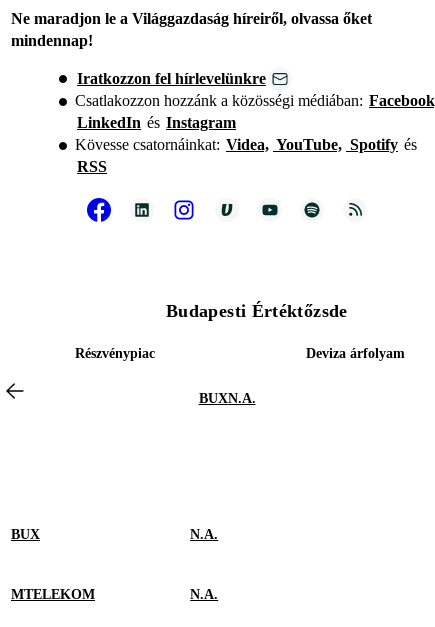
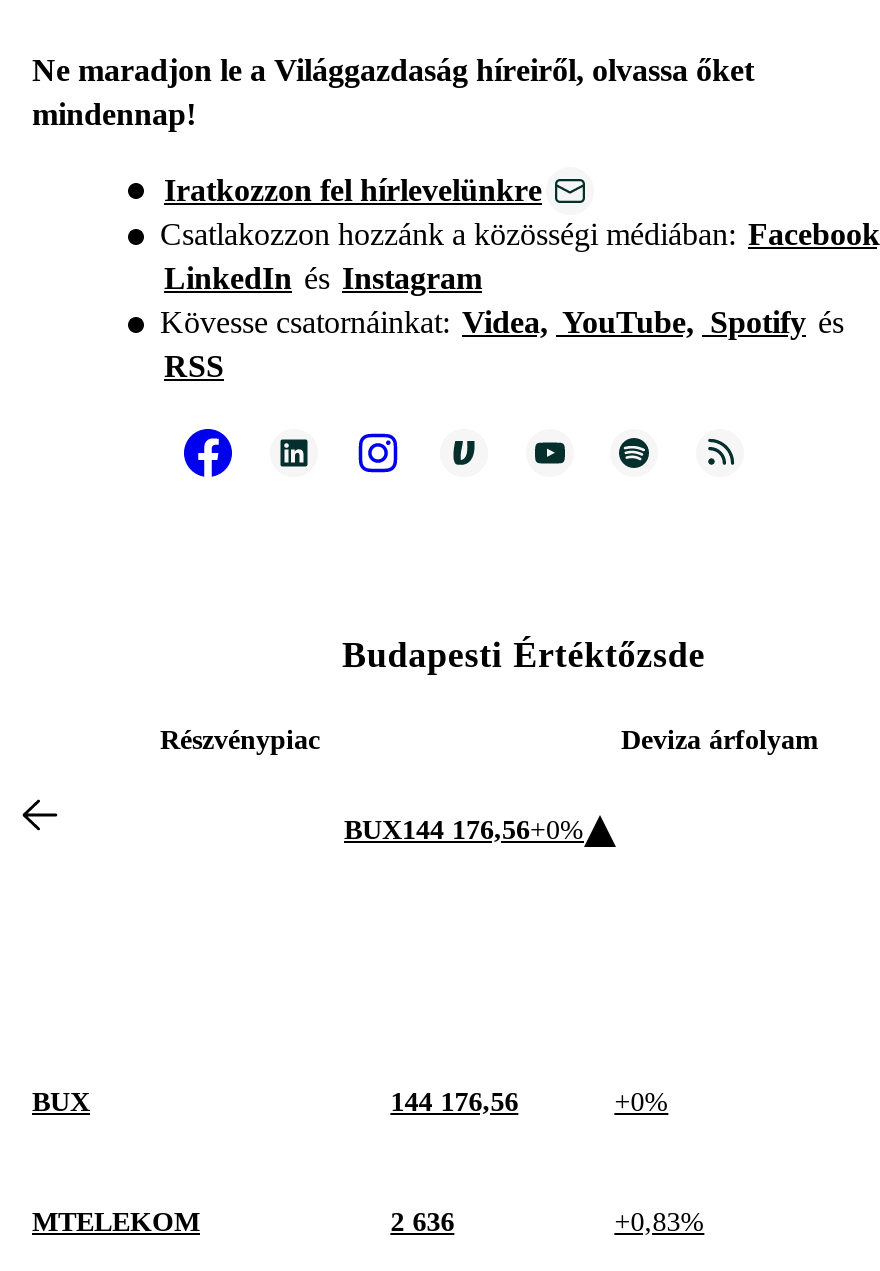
[198,391,255,406] BUXN.A. -> [344,814,584,844] BUX144 176,56+0%
[190,527,218,542] N.A. -> [390,1086,668,1116] 144 176,56 | +0%
[190,587,218,602] N.A. -> [390,1206,704,1236] 2 636 | +0,83%

